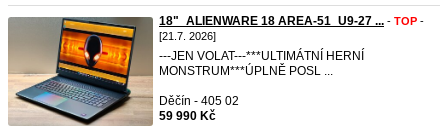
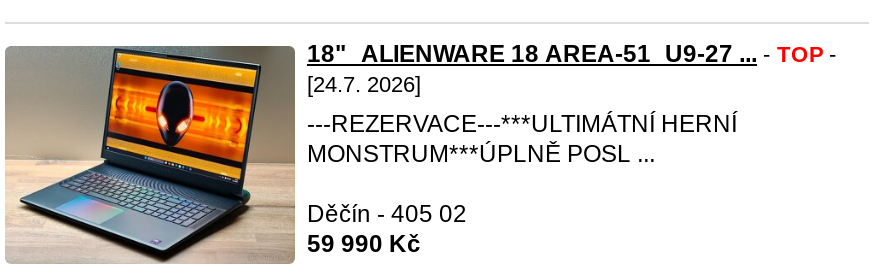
[159,30,216,42] [21.7. 2026] -> [307,72,421,96] [24.7. 2026]
[159,49,364,63] ---JEN VOLAT---***ULTIMÁTNÍ HERNÍ -> [307,110,737,138] ---REZERVACE---***ULTIMÁTNÍ HERNÍ

